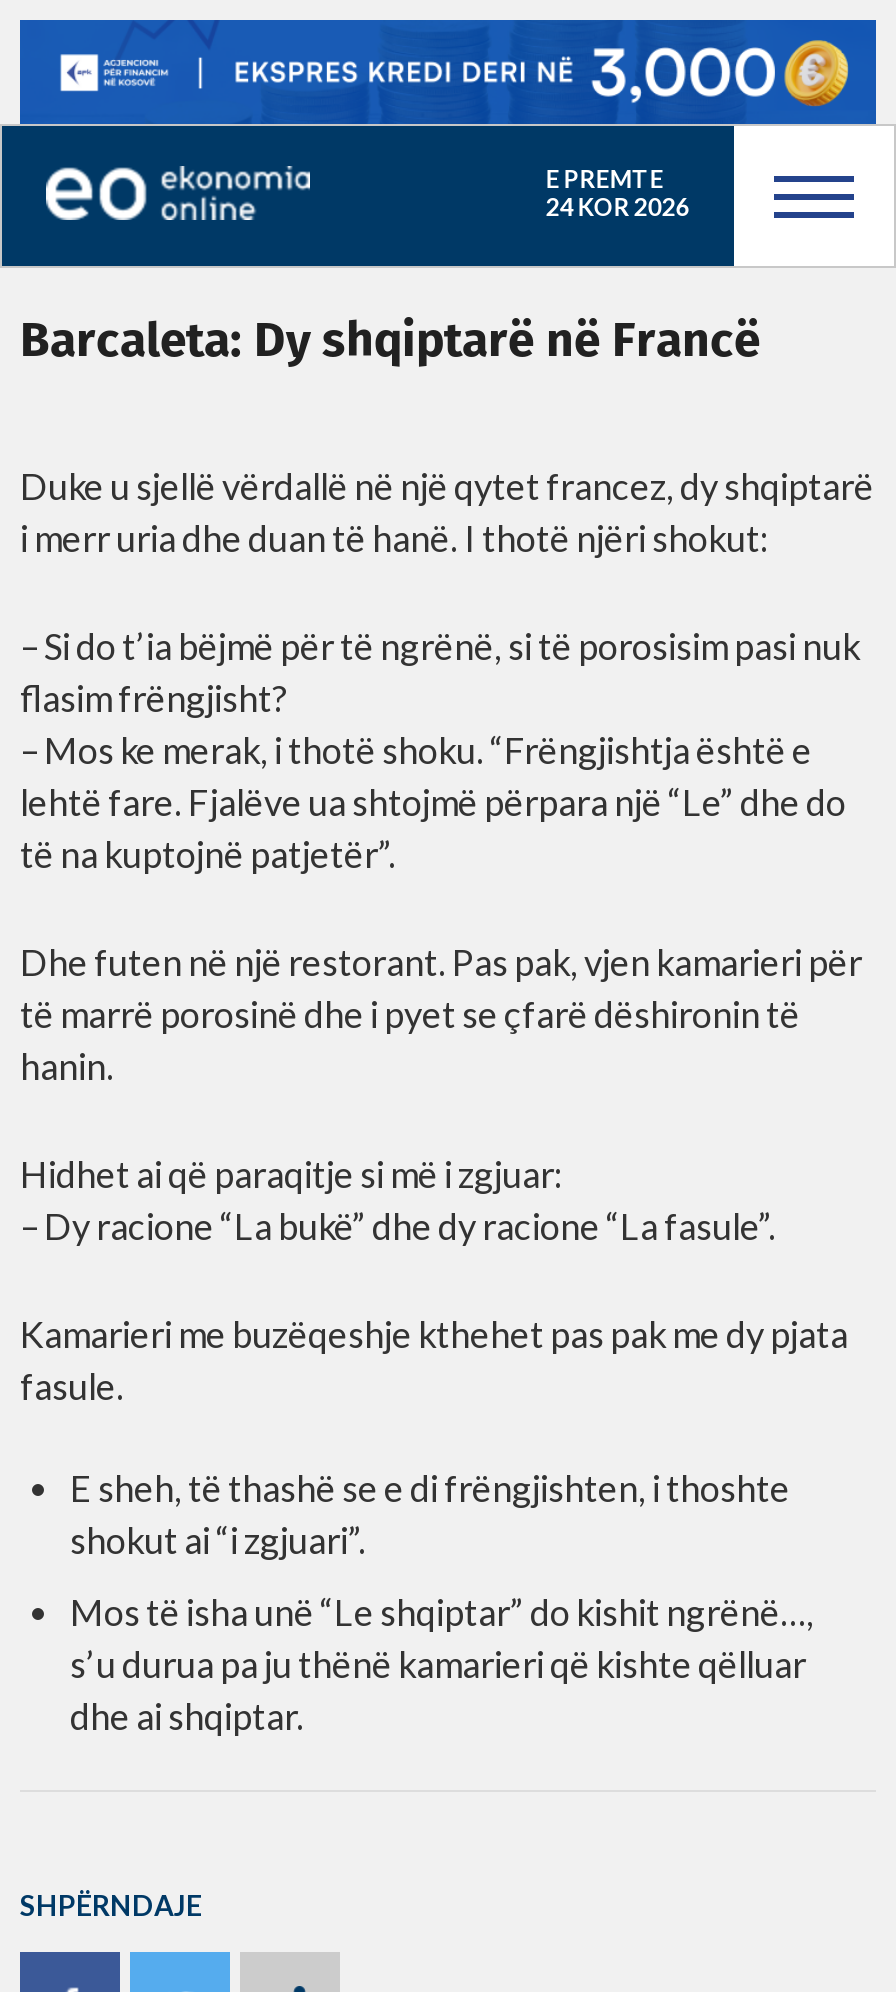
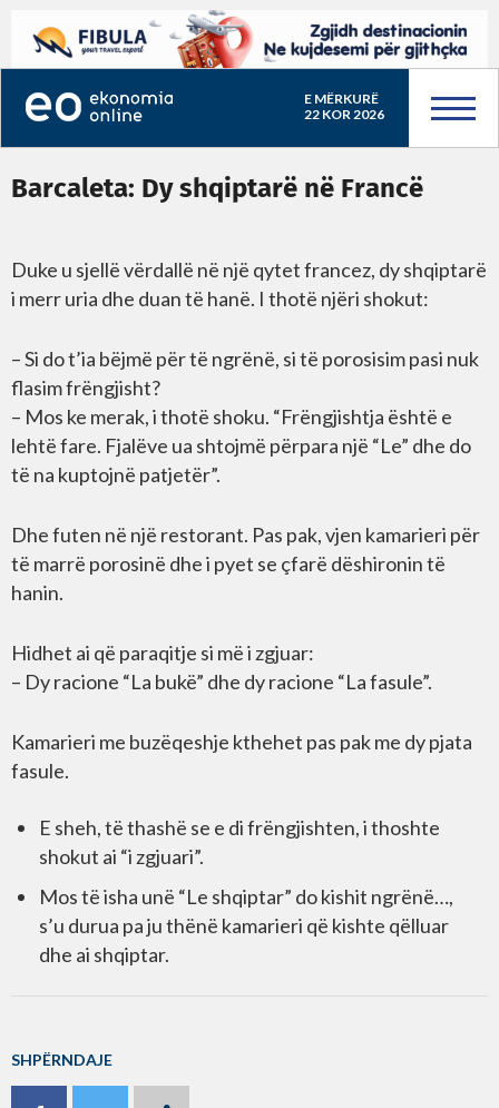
[18,18,878,194] [image] | E PREMTE -> [11,10,488,107] [image] | E MËRKURË
[545,192,689,222] 24 KOR 2026 -> [304,106,384,122] 22 KOR 2026

